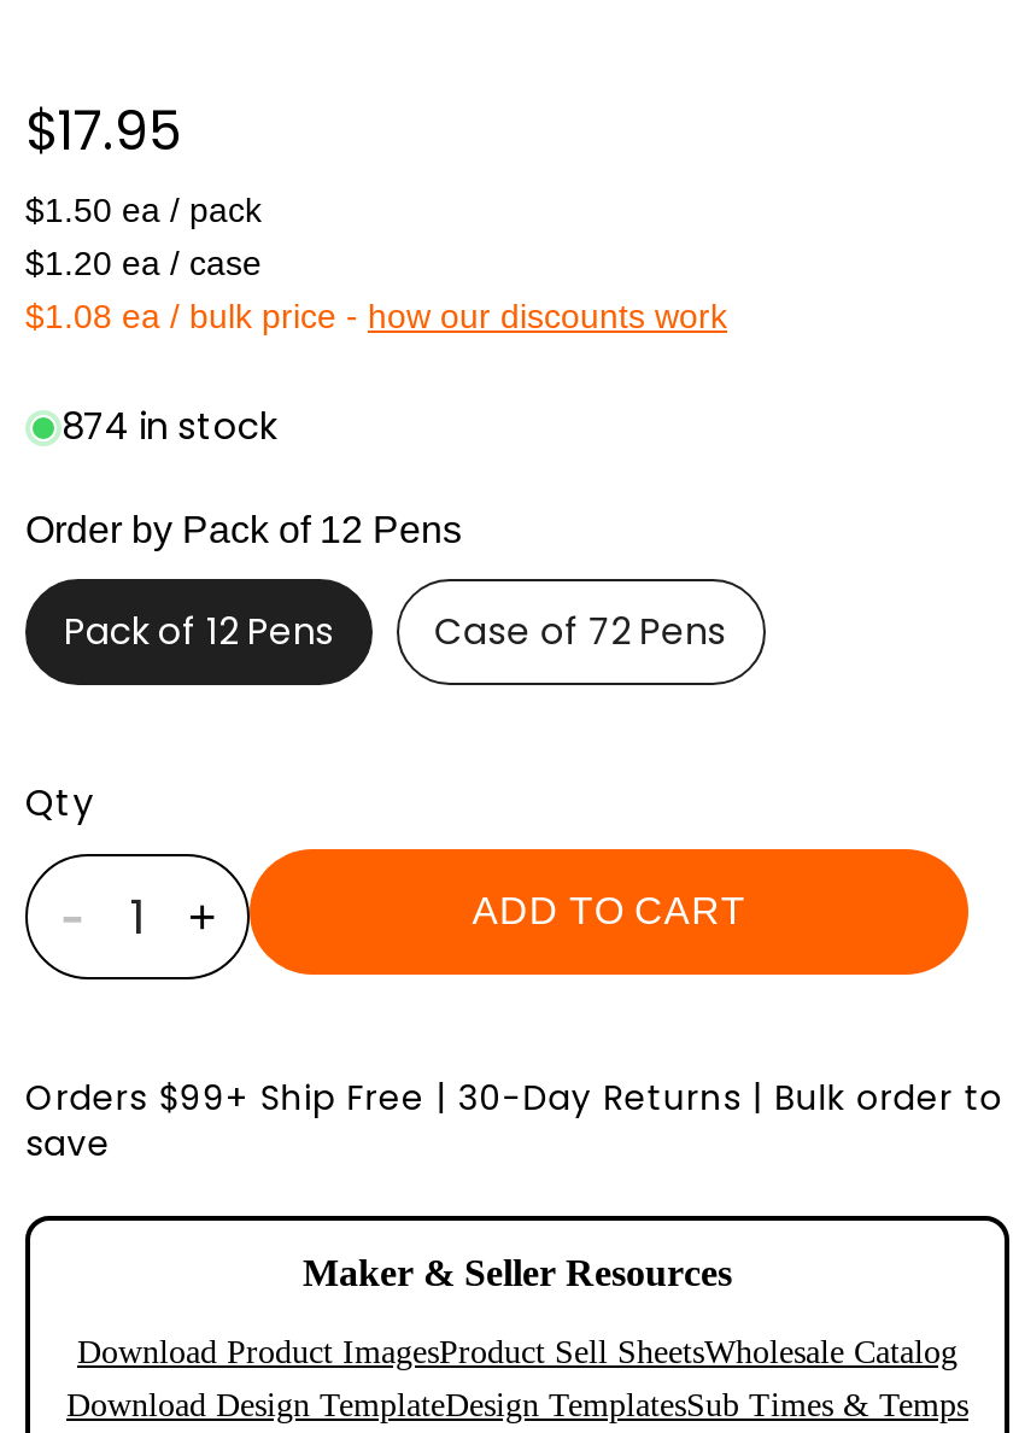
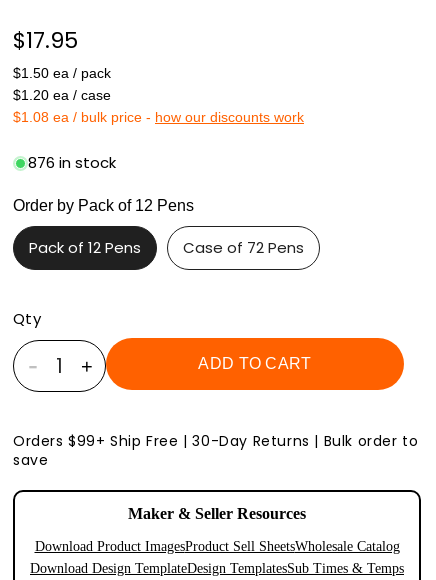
[62,400,276,451] 874 in stock -> [28,152,116,173] 876 in stock

